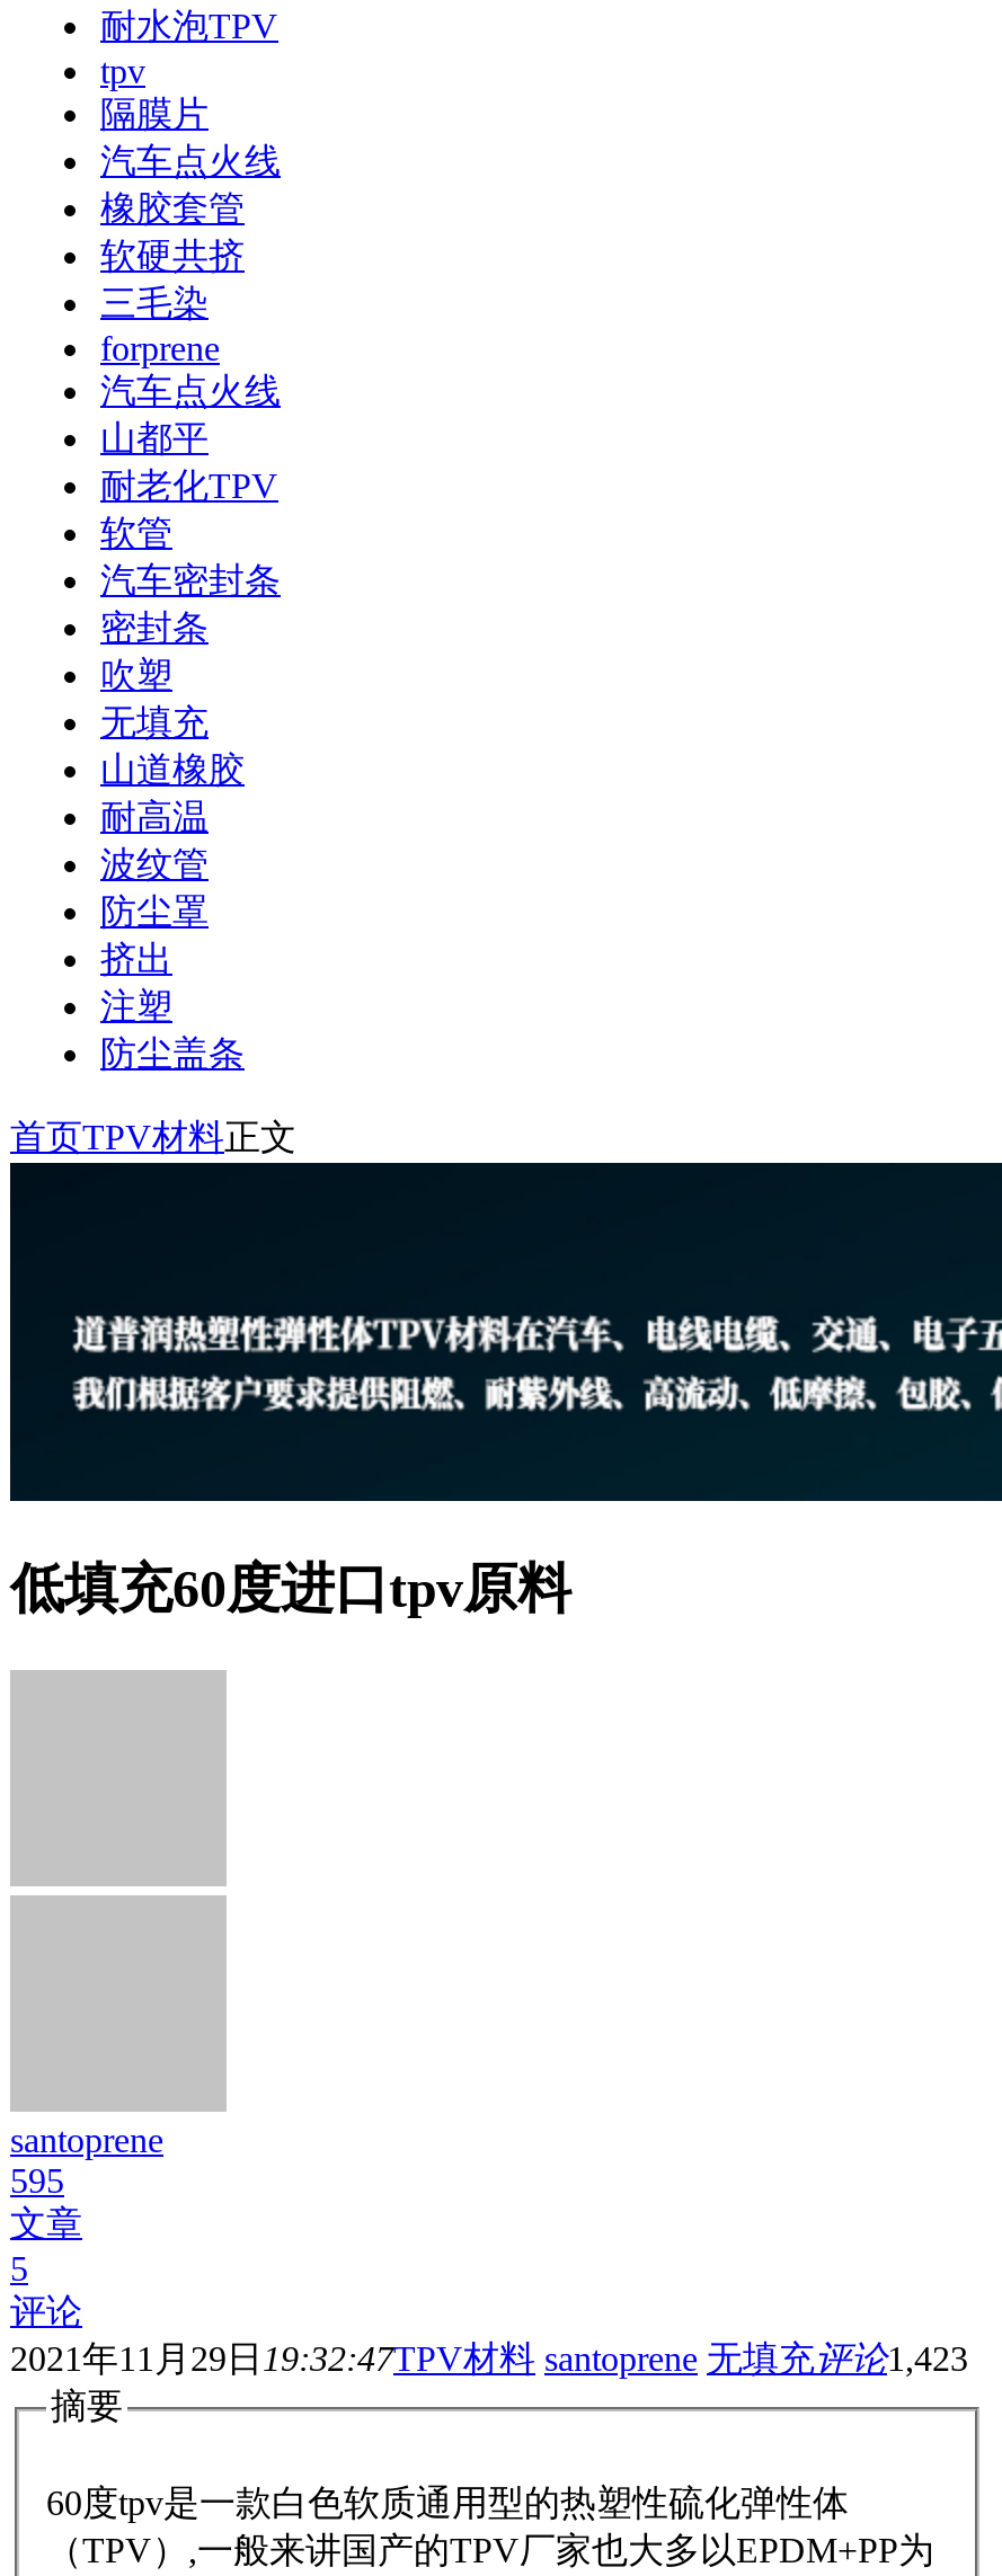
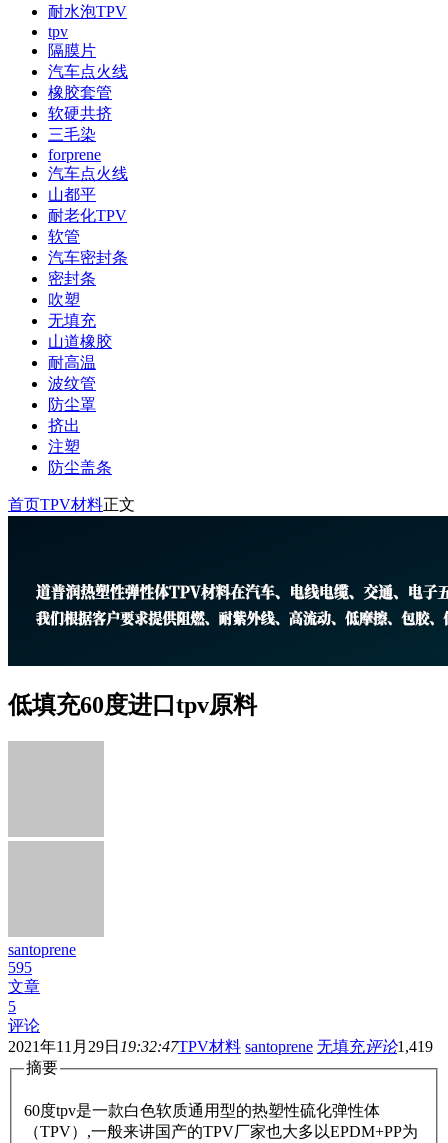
[10,2340,968,2378] 2021年11月29日19:32:47TPV材料 santoprene 无填充评论1,423 -> [8,1038,433,1055] 2021年11月29日19:32:47TPV材料 santoprene 无填充评论1,419

